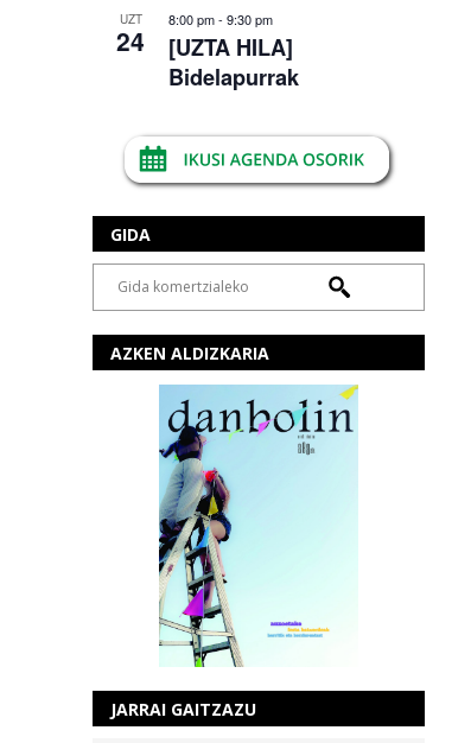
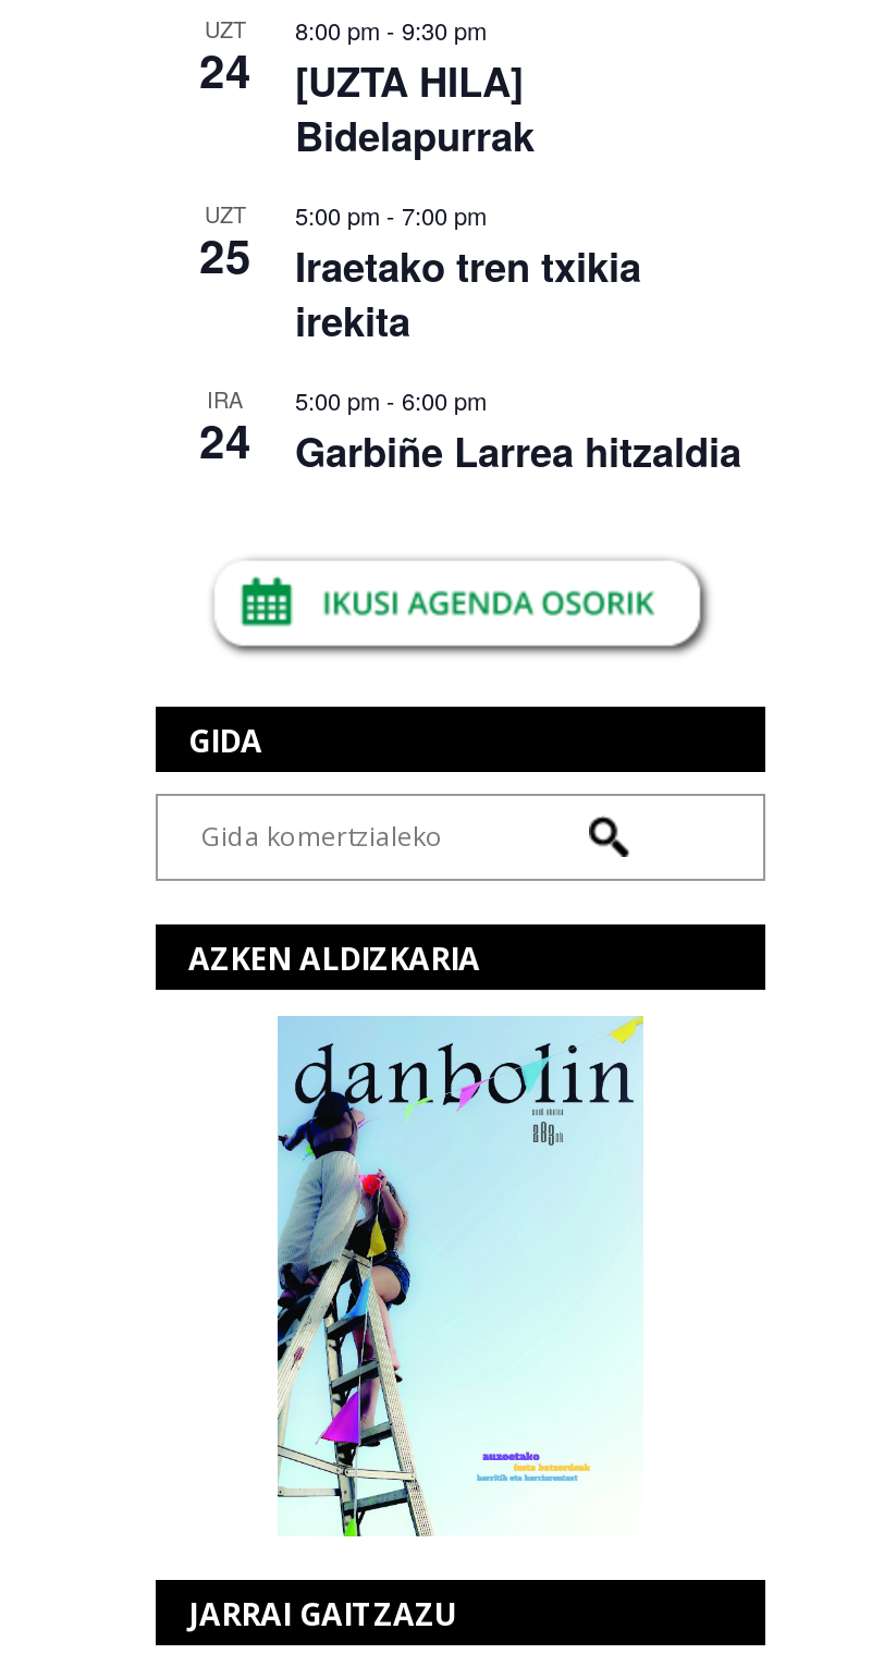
none -> [199,199,251,287] UZT | 25
none -> [199,197,641,472] 5:00 pm - 7:00 pm | Iraetako tren txikia | irekita | IRA | 24
none -> [295,382,741,480] 5:00 pm - 6:00 pm | Garbiñe Larrea hitzaldia

